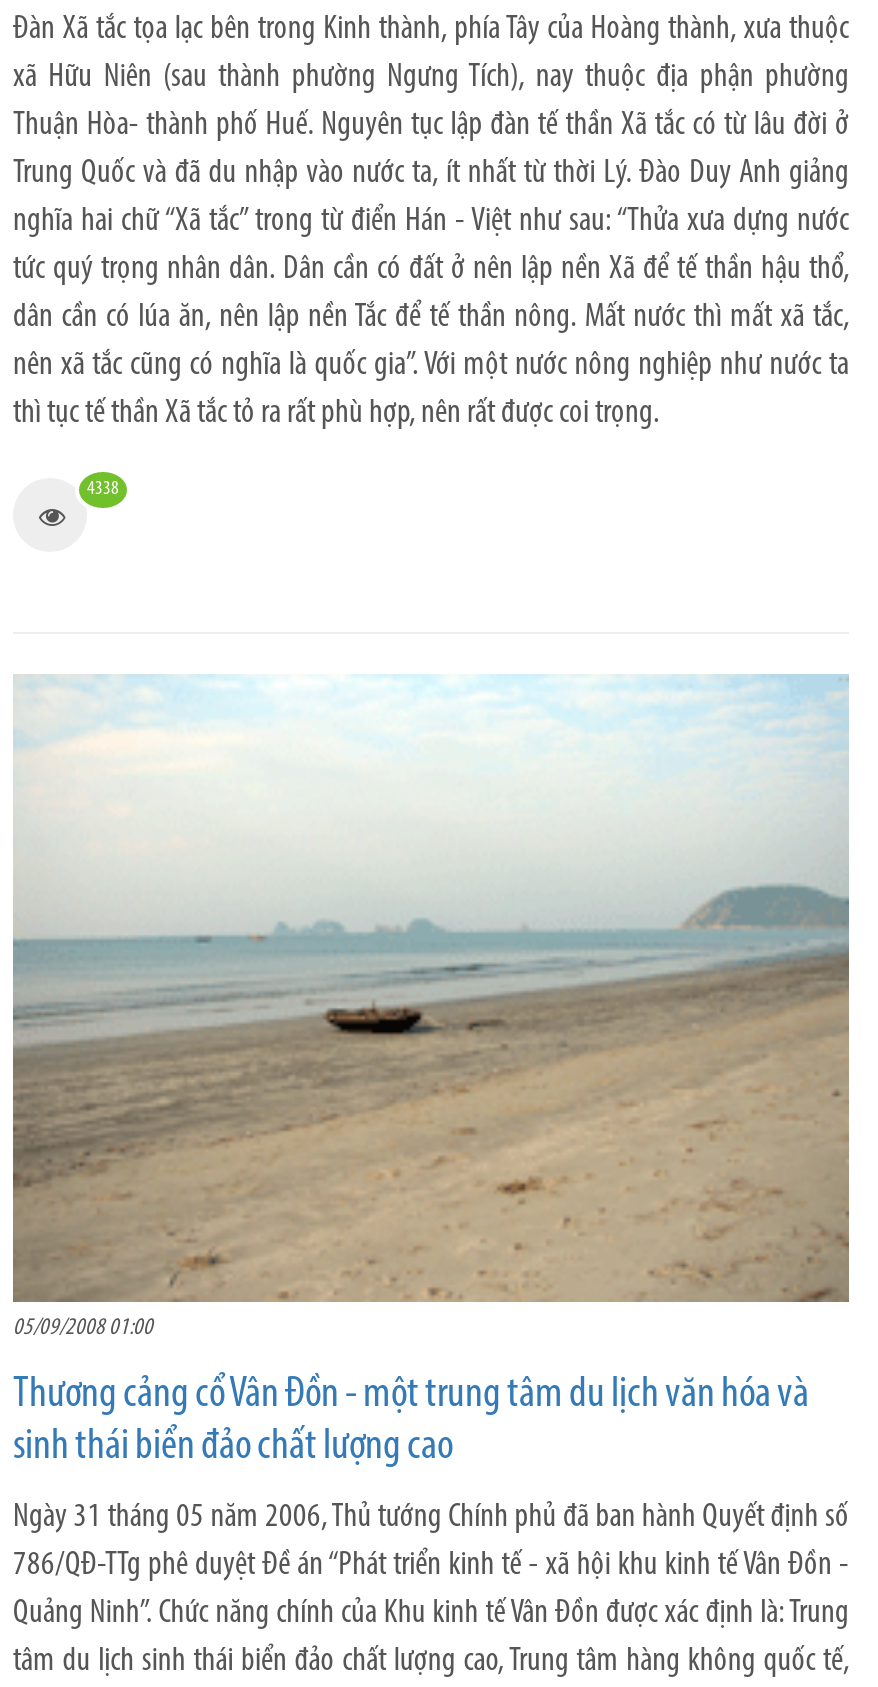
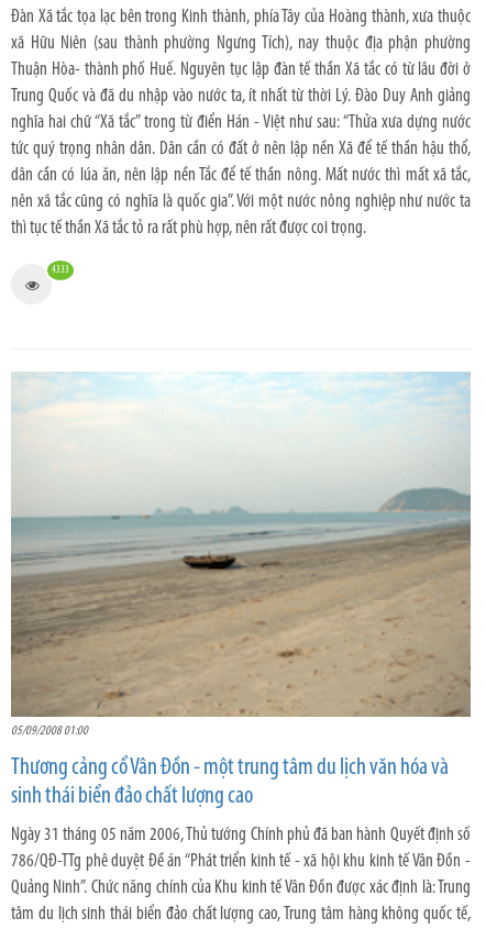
[87,479,119,501] 4338 -> [52,264,69,276] 4333

